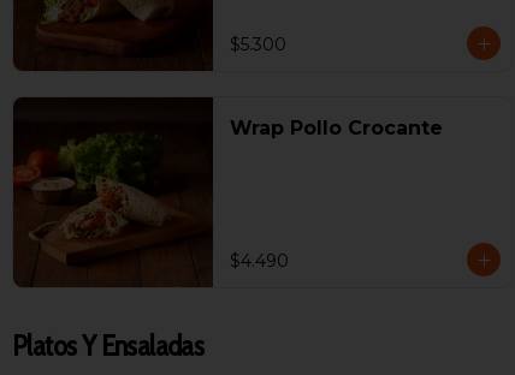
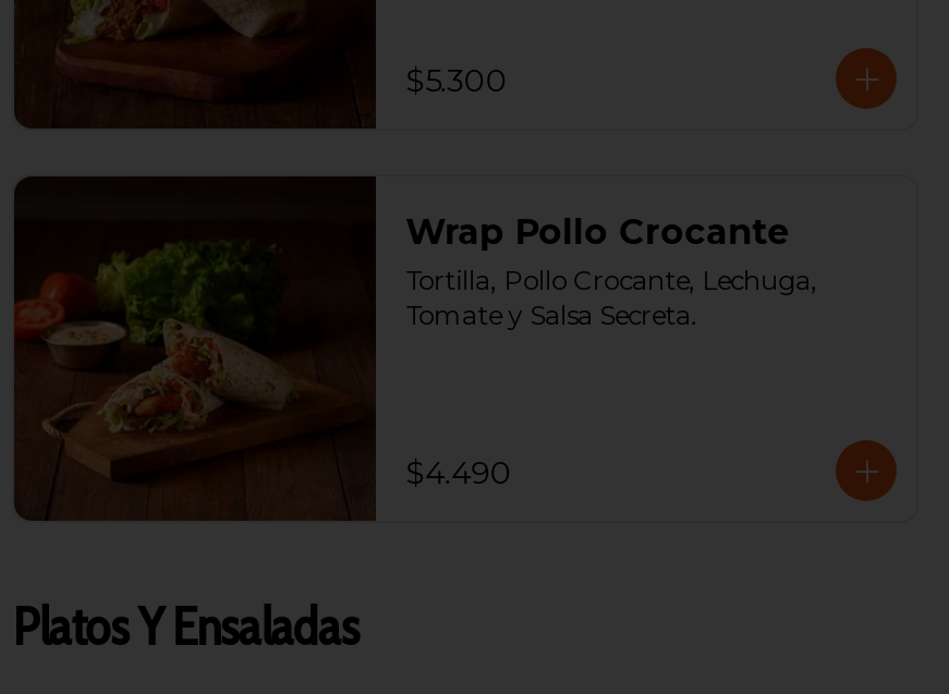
none -> [406,264,817,331] Tortilla, Pollo Crocante, Lechuga, | Tomate y Salsa Secreta.

